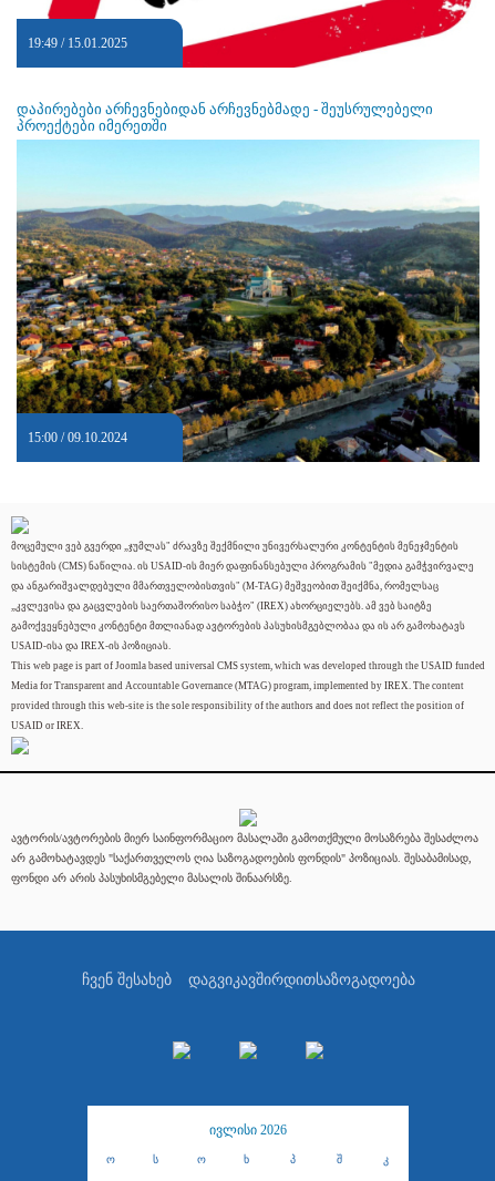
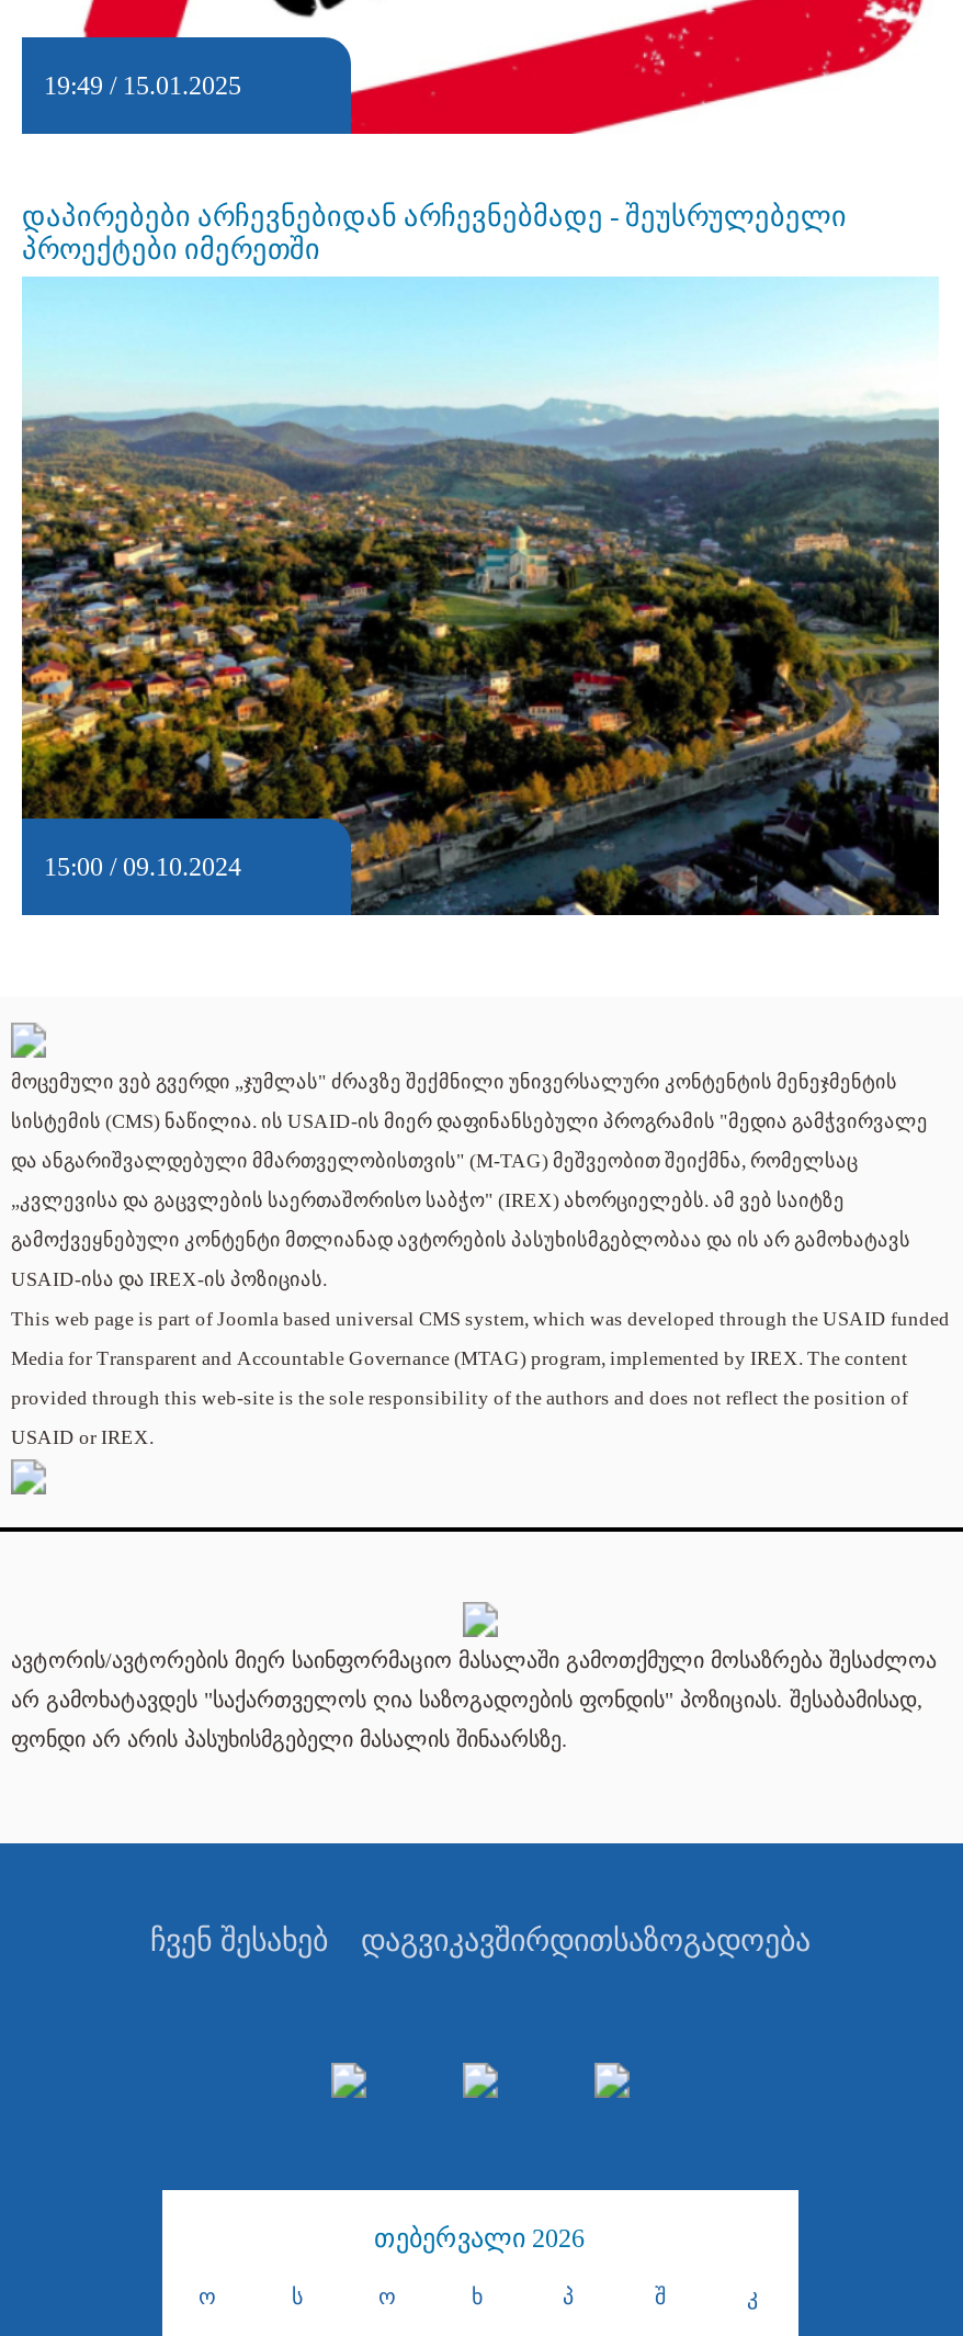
[209,1123,286,1138] ივლისი 2026 -> [374,2223,585,2254] თებერვალი 2026

